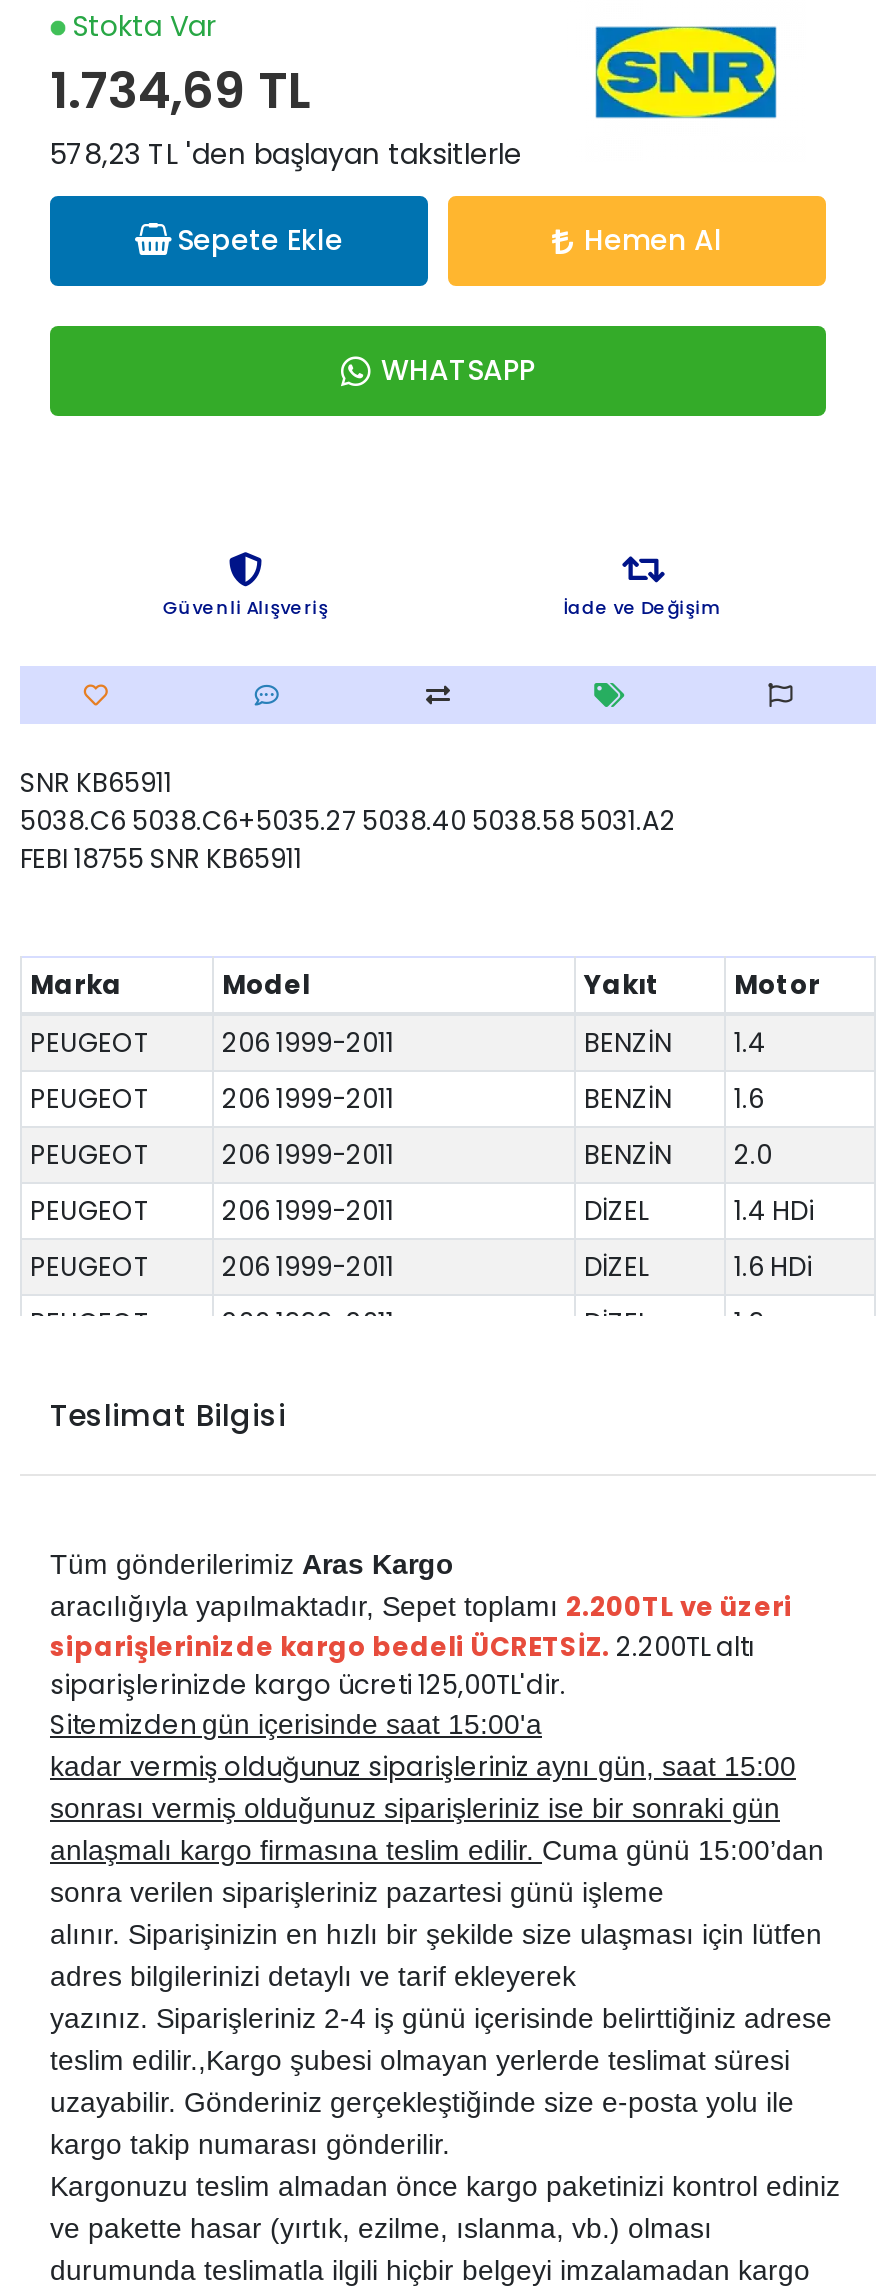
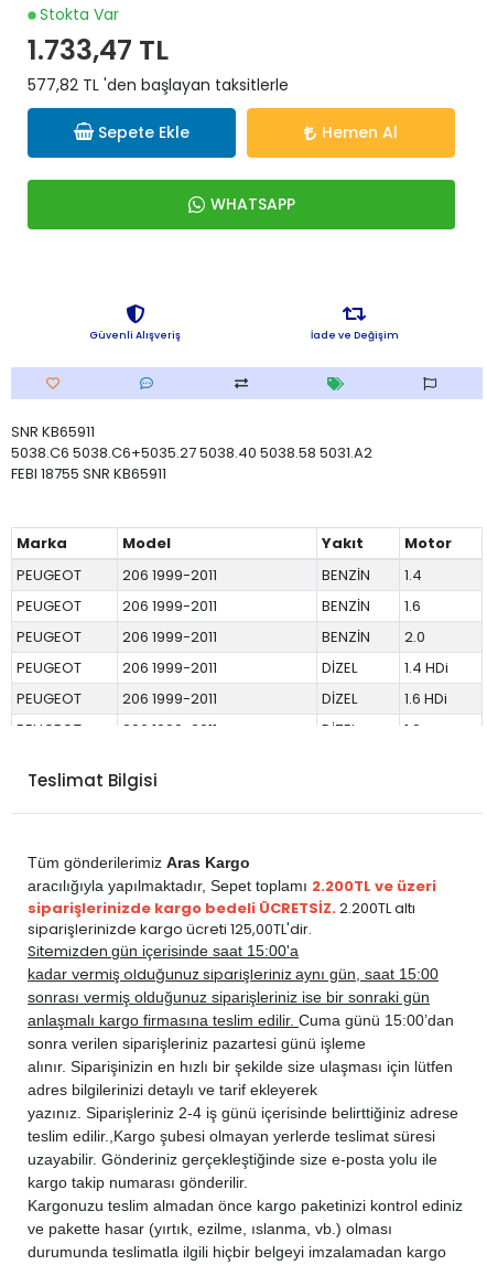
[594,24,778,120] [image] -> none
[50,56,312,126] 1.734,69 TL -> [28,31,169,69] 1.733,47 TL
[50,134,522,174] 578,23 TL 'den başlayan taksitlerle -> [28,74,289,96] 577,82 TL 'den başlayan taksitlerle

